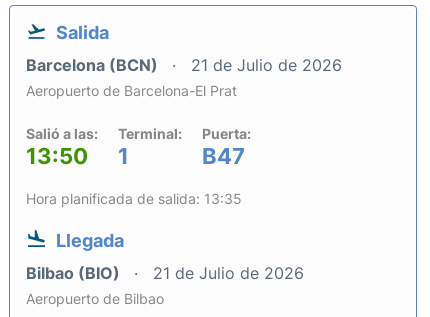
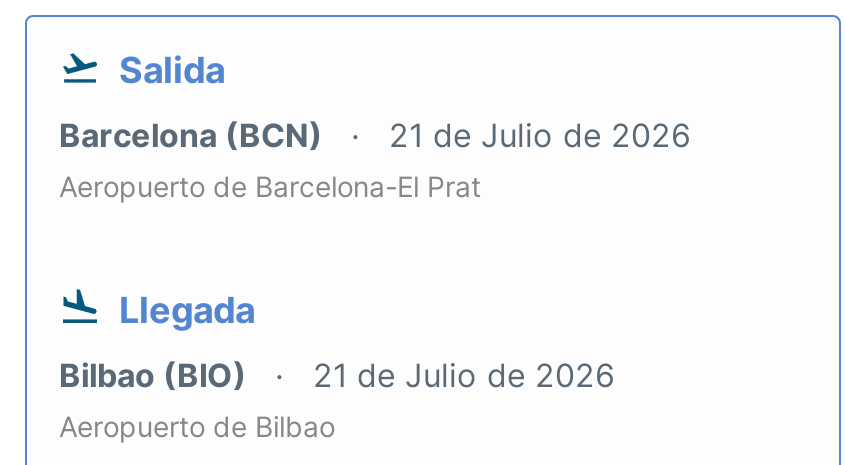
[26,125,98,169] Salió a las: | 13:50 -> none
[26,125,251,207] Puerta: | B47 | Hora planificada de salida: 13:35 -> none
[118,125,182,169] Terminal: | 1 -> none

